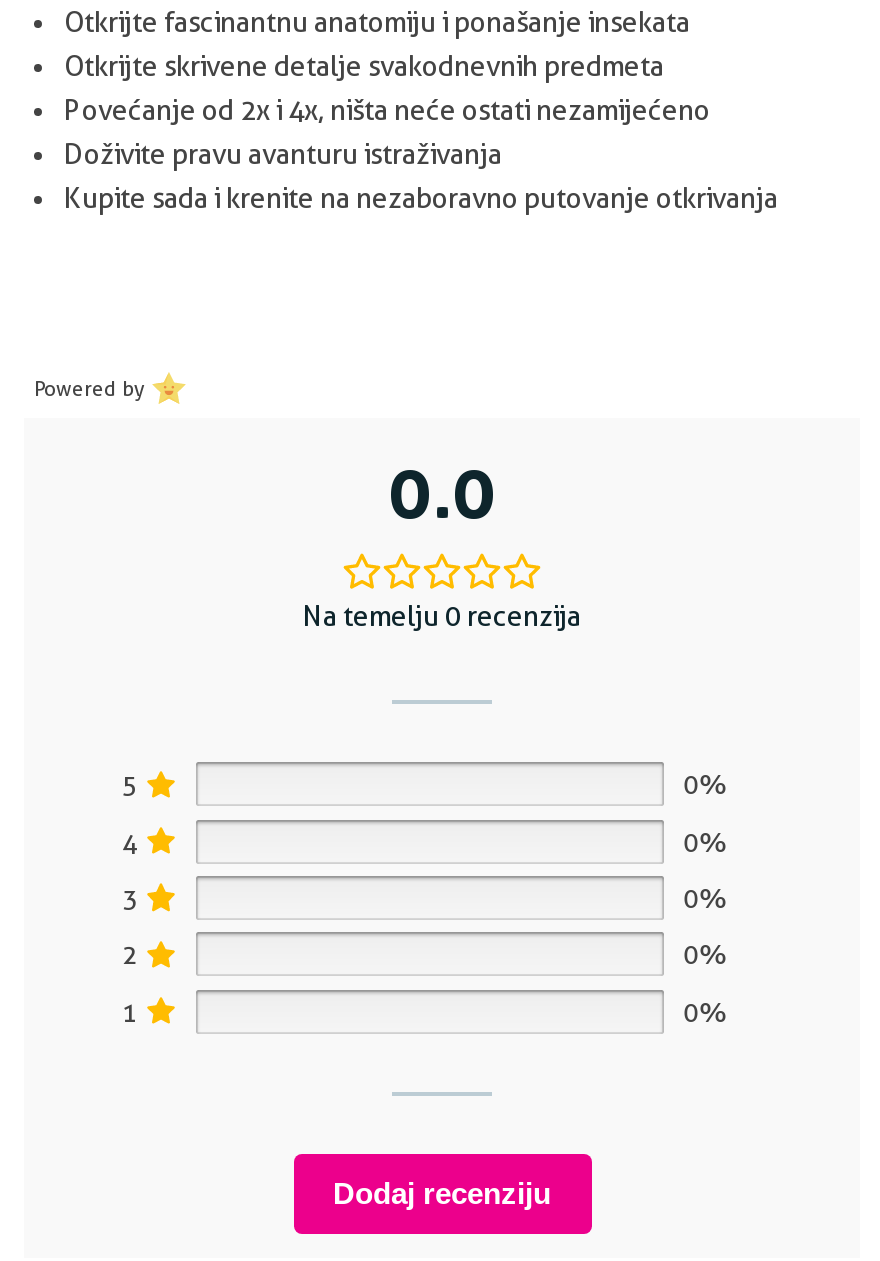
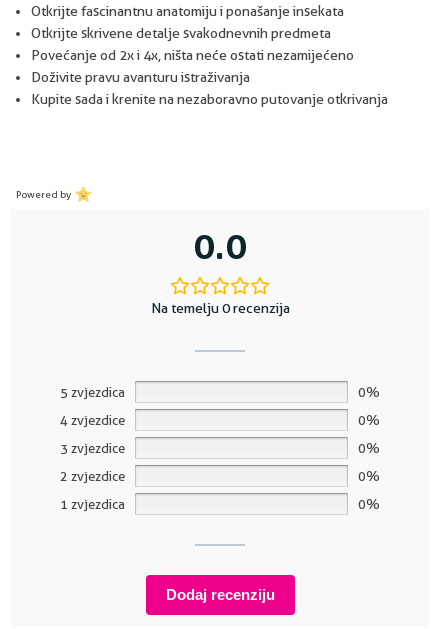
[122,769,138,801] 5 -> [60,384,125,400] 5 zvjezdica
[122,825,138,857] 4 -> [60,412,125,428] 4 zvjezdice
[122,882,138,914] 3 -> [60,440,125,456] 3 zvjezdice
[122,939,138,971] 2 -> [60,468,125,484] 2 zvjezdice
[122,996,138,1028] 1 -> [60,496,125,512] 1 zvjezdica

